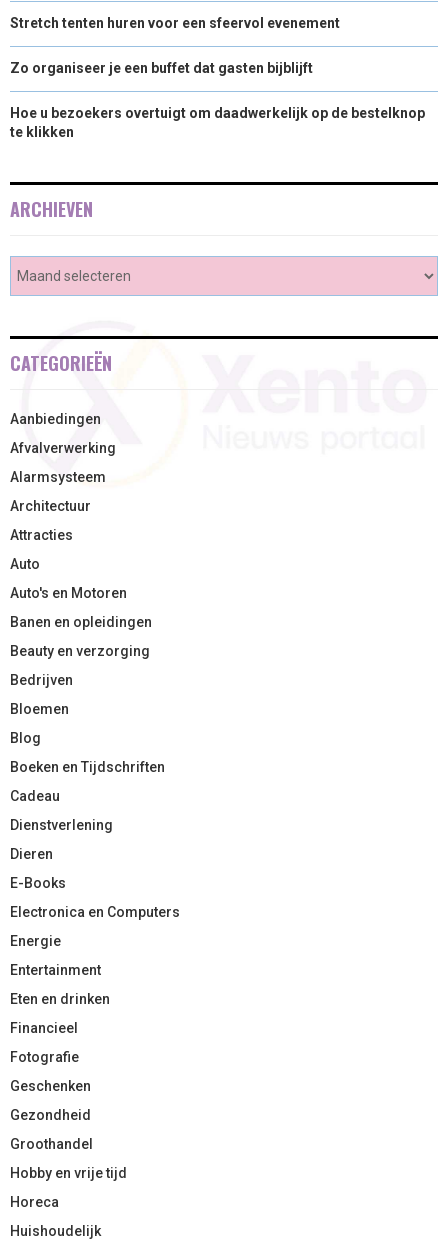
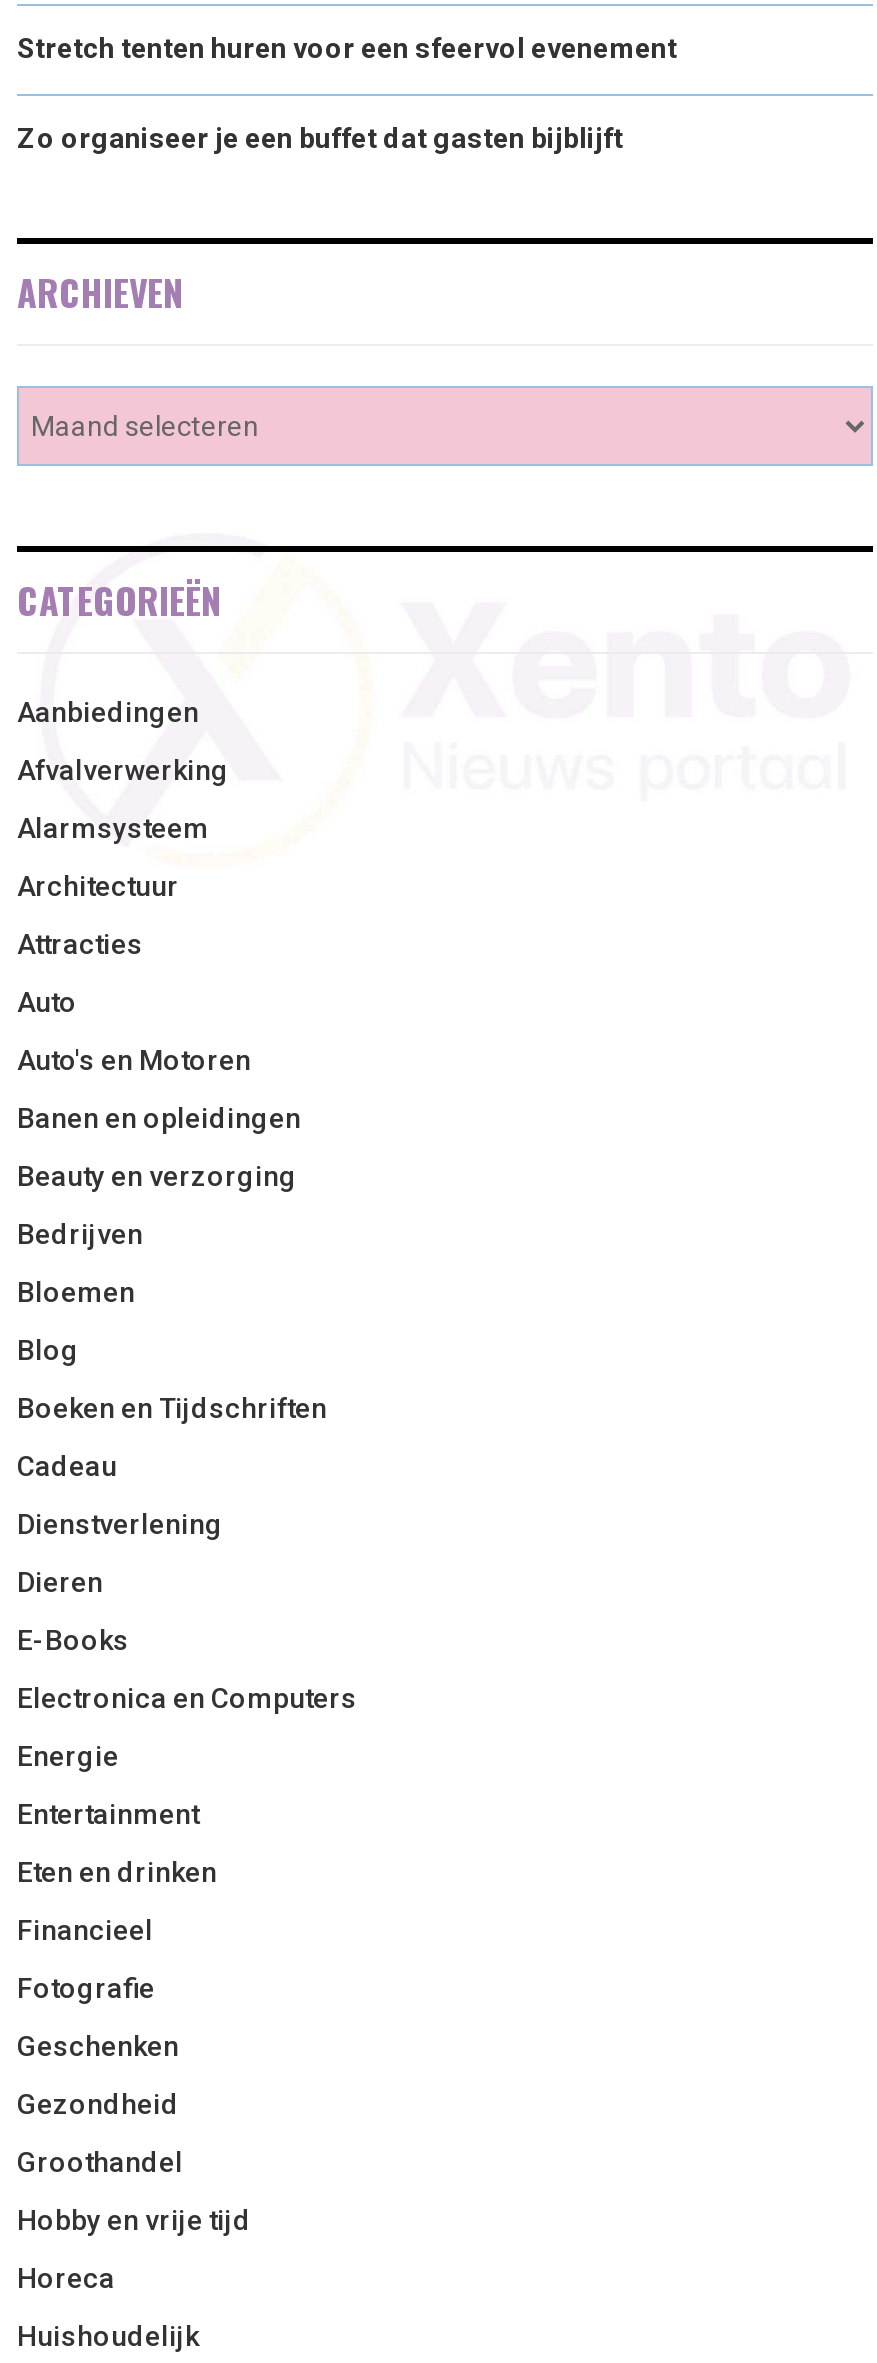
[10,104,425,139] Hoe u bezoekers overtuigt om daadwerkelijk op de bestelknop | te klikken -> none

